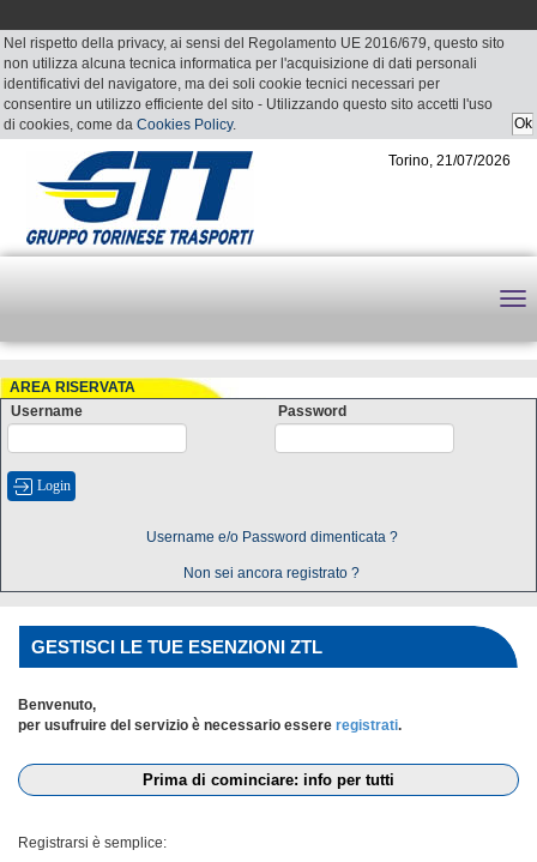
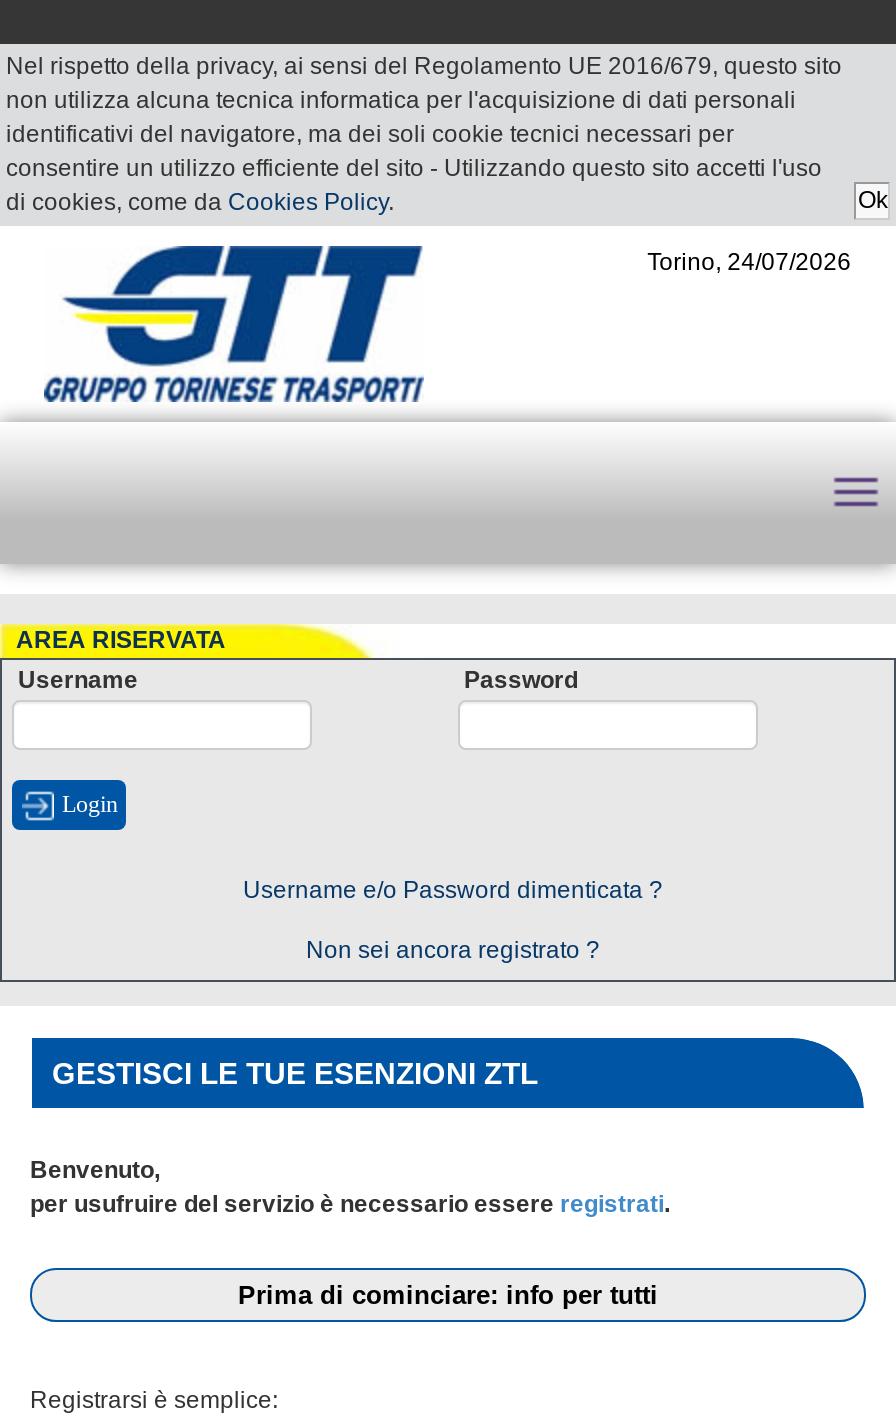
[388,152,510,169] Torino, 21/07/2026 -> [647,248,851,276] Torino, 24/07/2026

